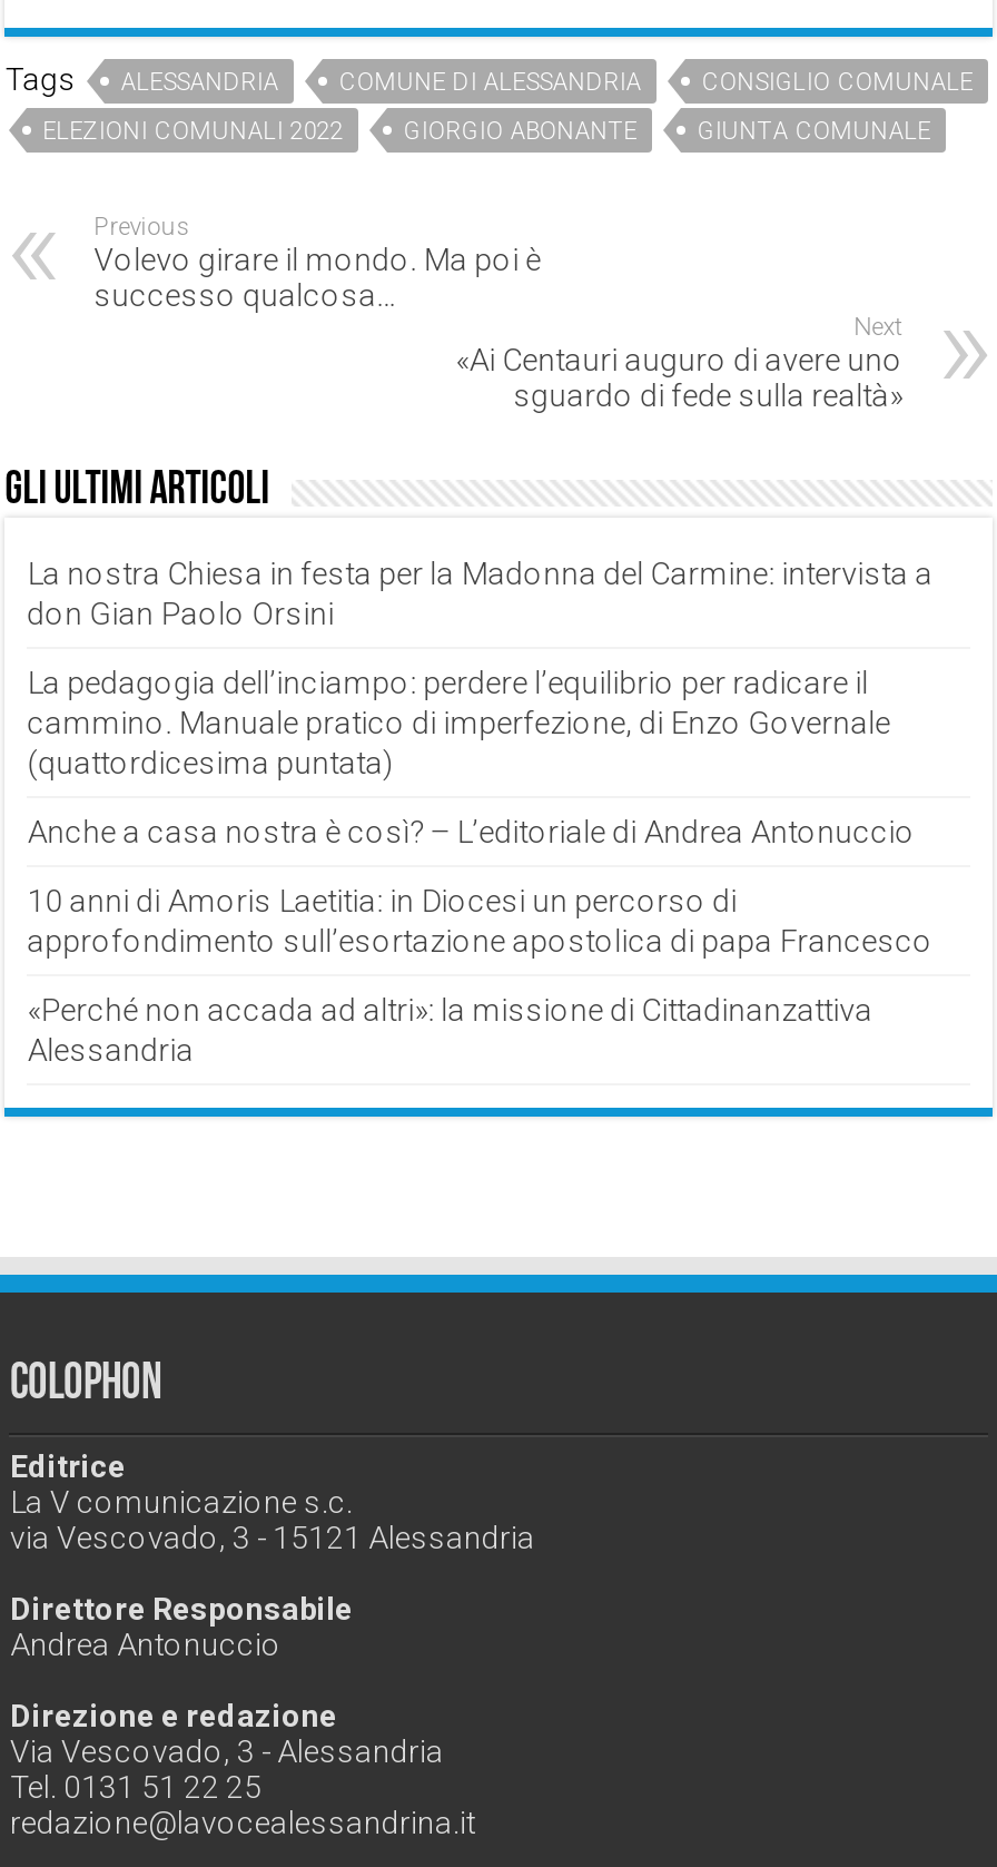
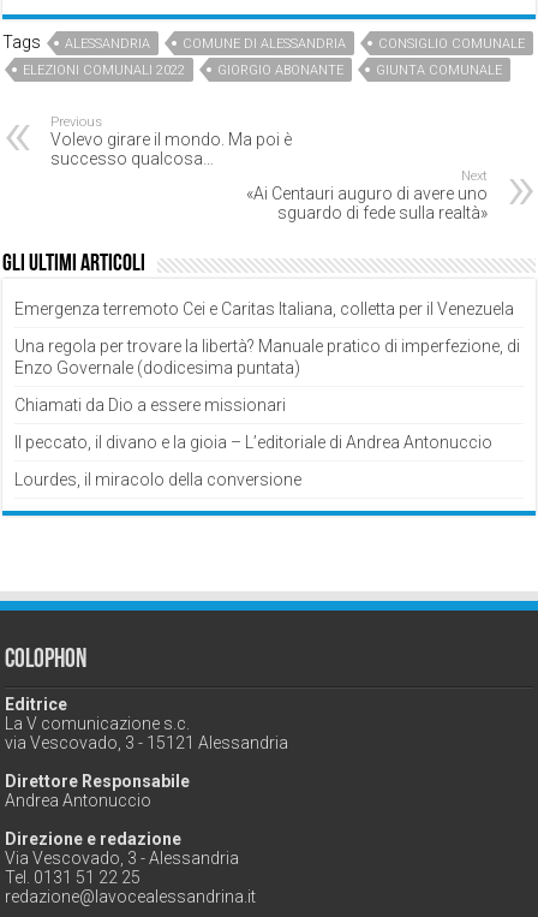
[27,556,933,631] La nostra Chiesa in festa per la Madonna del Carmine: intervista a | don Gian Paolo Orsini -> [15,299,514,319] Emergenza terremoto Cei e Caritas Italiana, colletta per il Venezuela
[27,665,891,781] La pedagogia dell’inciampo: perdere l’equilibrio per radicare il | cammino. Manuale pratico di imperfezione, di Enzo Governale | (quattordicesima puntata) -> [15,337,520,377] Una regola per trovare la libertà? Manuale pratico di imperfezione, di | Enzo Governale (dodicesima puntata)
[27,814,915,850] Anche a casa nostra è così? – L’editoriale di Andrea Antonuccio -> [15,396,286,415] Chiamati da Dio a essere missionari
[27,883,933,959] 10 anni di Amoris Laetitia: in Diocesi un percorso di | approfondimento sull’esortazione apostolica di papa Francesco -> [15,433,493,452] Il peccato, il divano e la gioia – L’editoriale di Andrea Antonuccio
[27,992,873,1068] «Perché non accada ad altri»: la missione di Cittadinanzattiva | Alessandria -> [15,470,302,489] Lourdes, il miracolo della conversione

